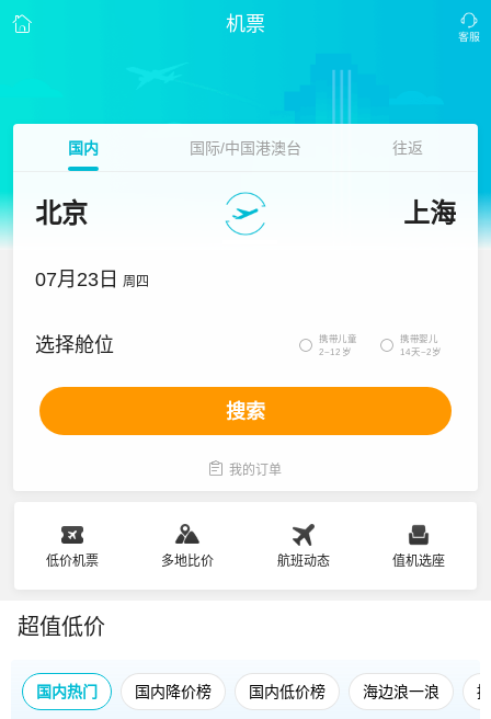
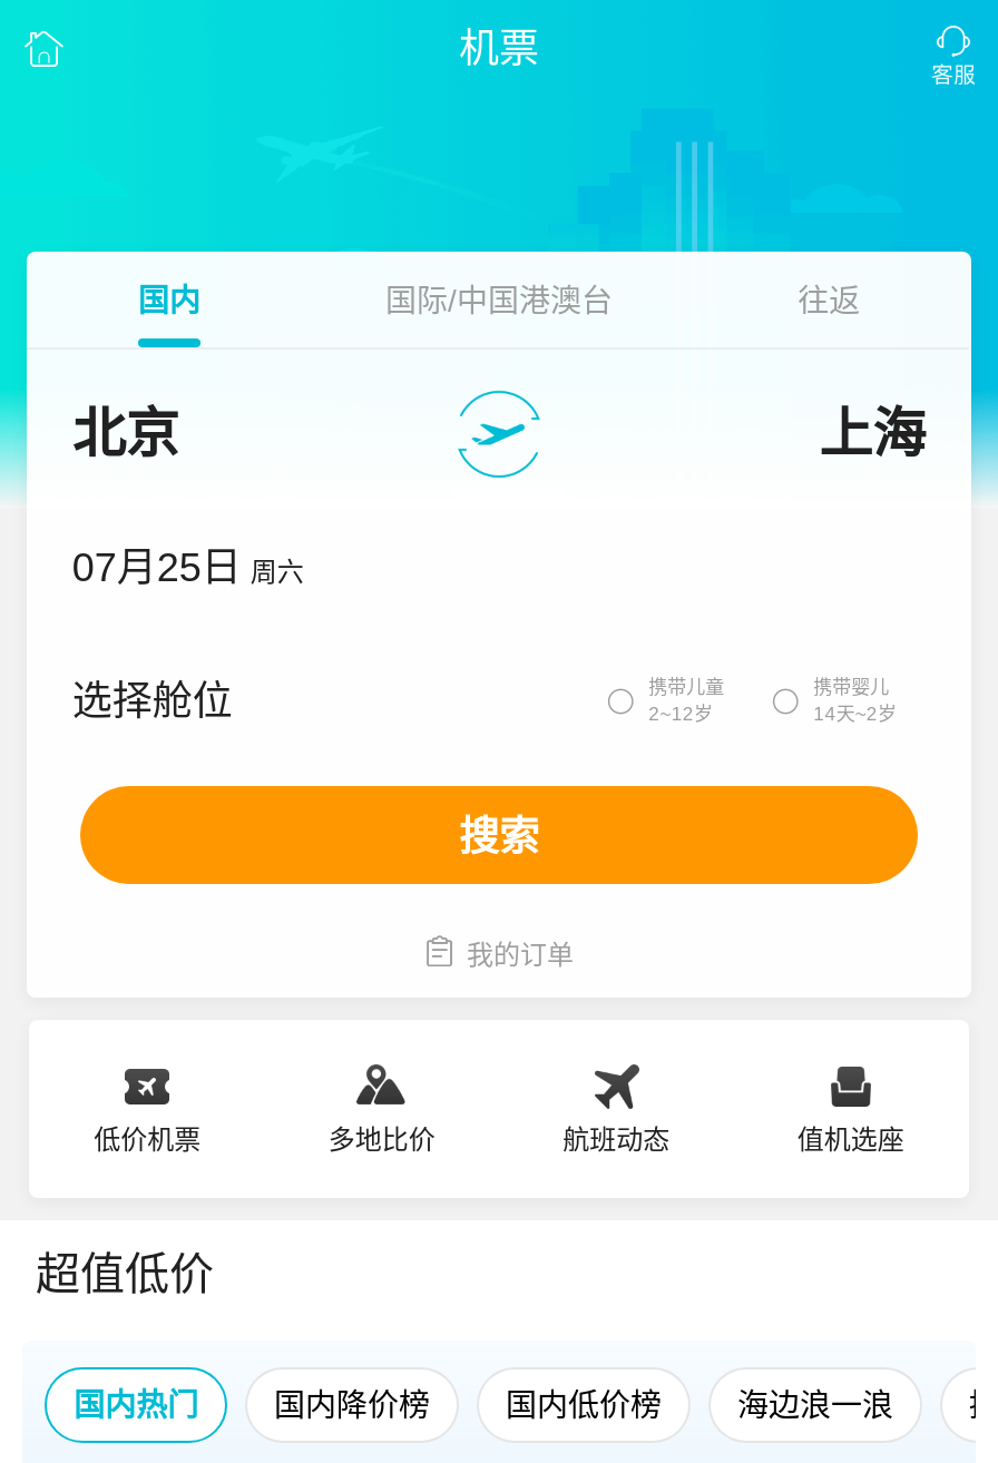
[35,269,149,290] 07月23日 周四 -> [72,546,304,590] 07月25日 周六

